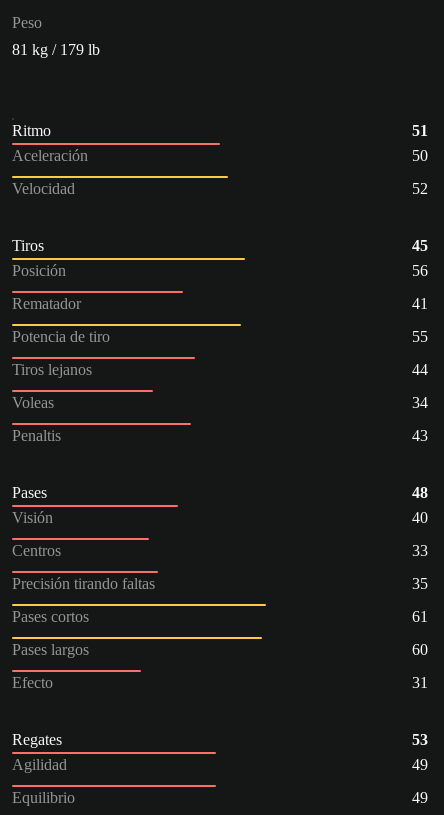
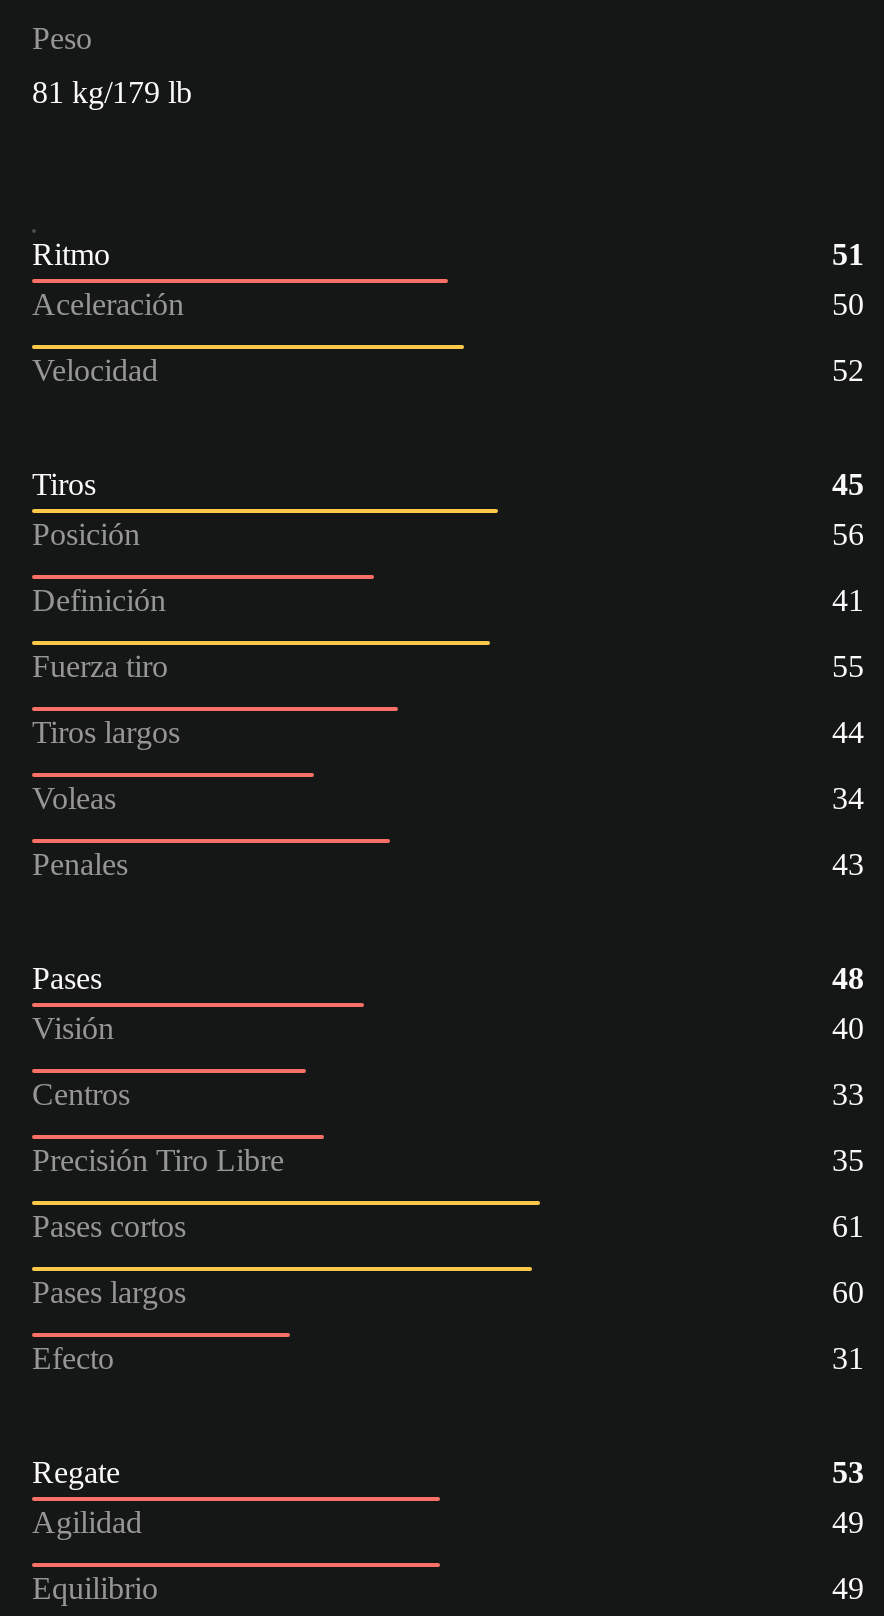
[12,41,100,58] 81 kg / 179 lb -> [32,75,192,109] 81 kg/179 lb
[12,295,81,312] Rematador -> [32,583,166,617] Definición
[12,328,110,345] Potencia de tiro -> [32,649,168,683] Fuerza tiro
[12,361,92,378] Tiros lejanos -> [32,715,180,749] Tiros largos
[12,427,61,444] Penaltis -> [32,847,128,881] Penales
[12,575,155,592] Precisión tirando faltas -> [32,1143,284,1177] Precisión Tiro Libre
[12,731,62,748] Regates -> [32,1455,120,1489] Regate

